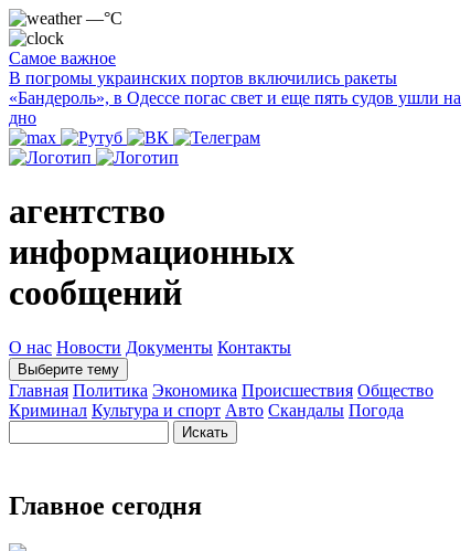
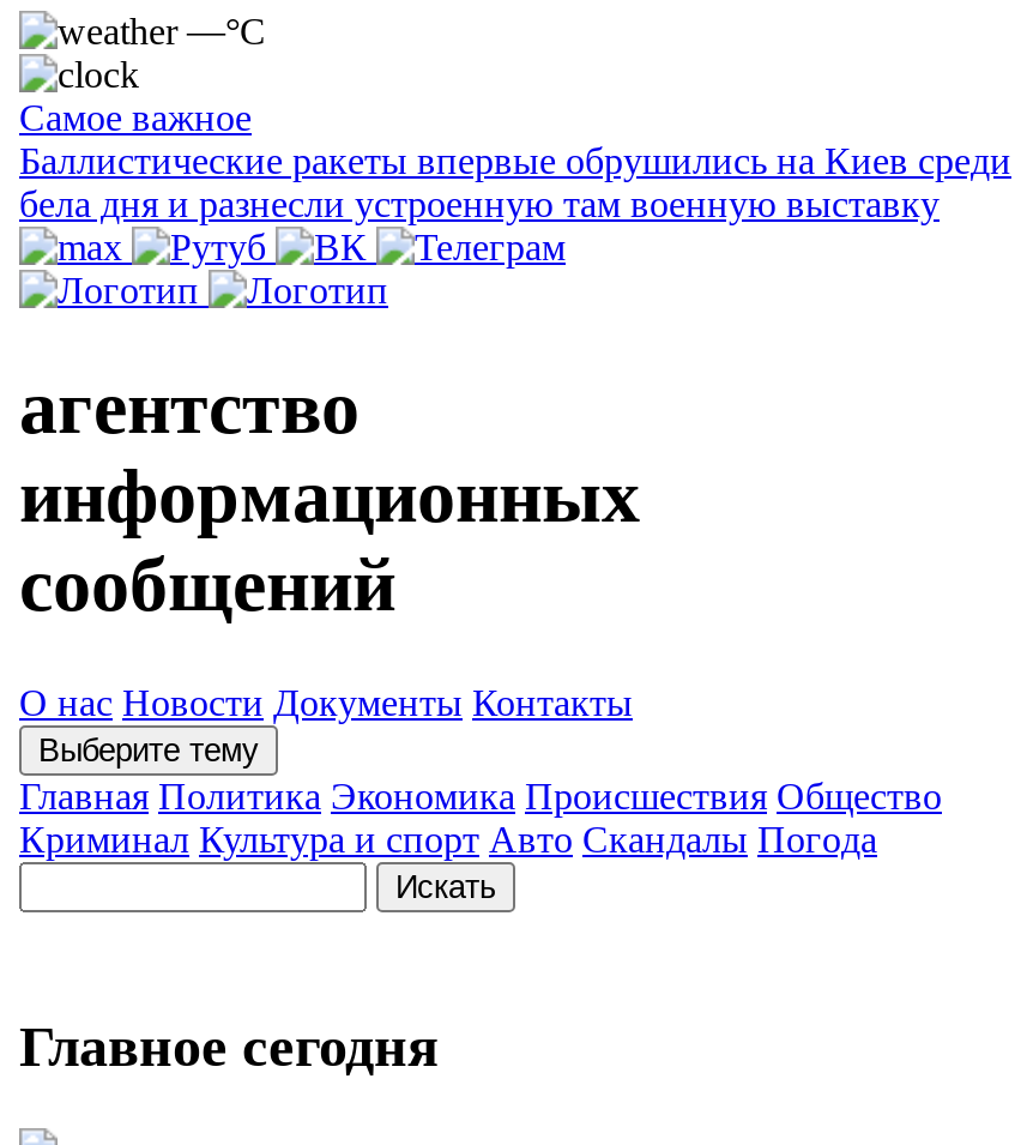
[9,68,461,127] В погромы украинских портов включились ракеты | «Бандероль», в Одессе погас свет и еще пять судов ушли на | дно -> [19,140,1011,224] Баллистические ракеты впервые обрушились на Киев среди | бела дня и разнесли уcтроенную там военную выставку

